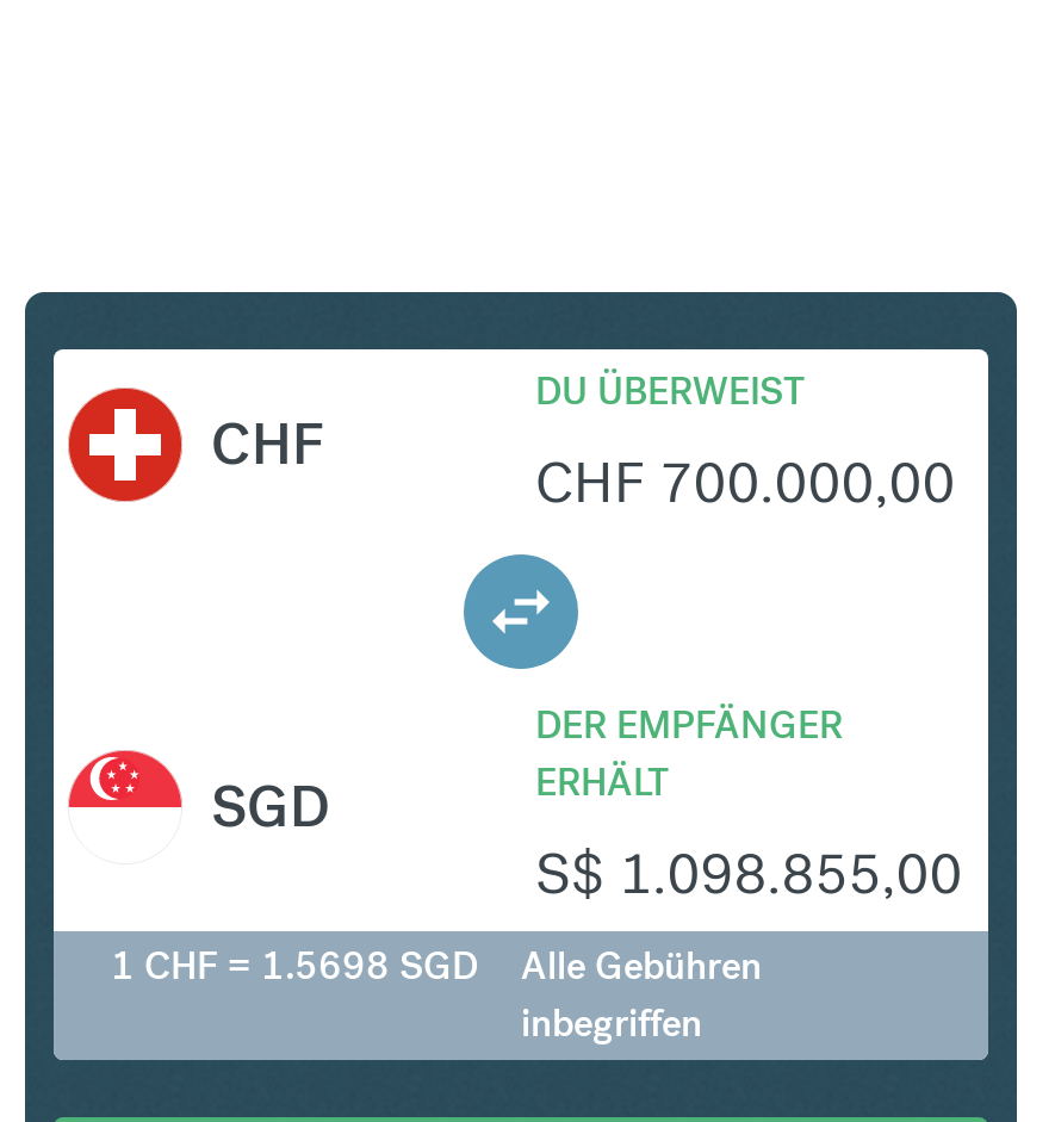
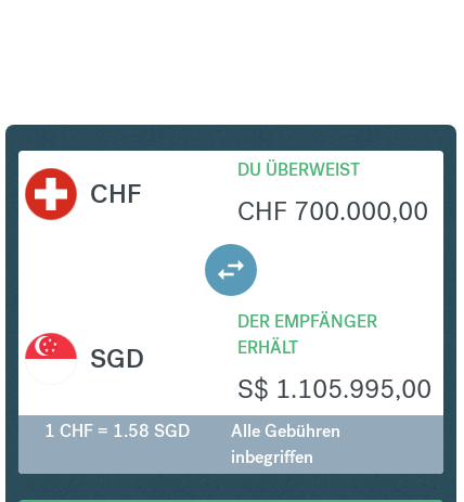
[535,835,962,909] S$ 1.098.855,00 -> [237,371,431,405] S$ 1.105.995,00
[111,940,762,990] 1 CHF = 1.5698 SGD Alle Gebühren -> [44,419,340,442] 1 CHF = 1.58 SGD Alle Gebühren

